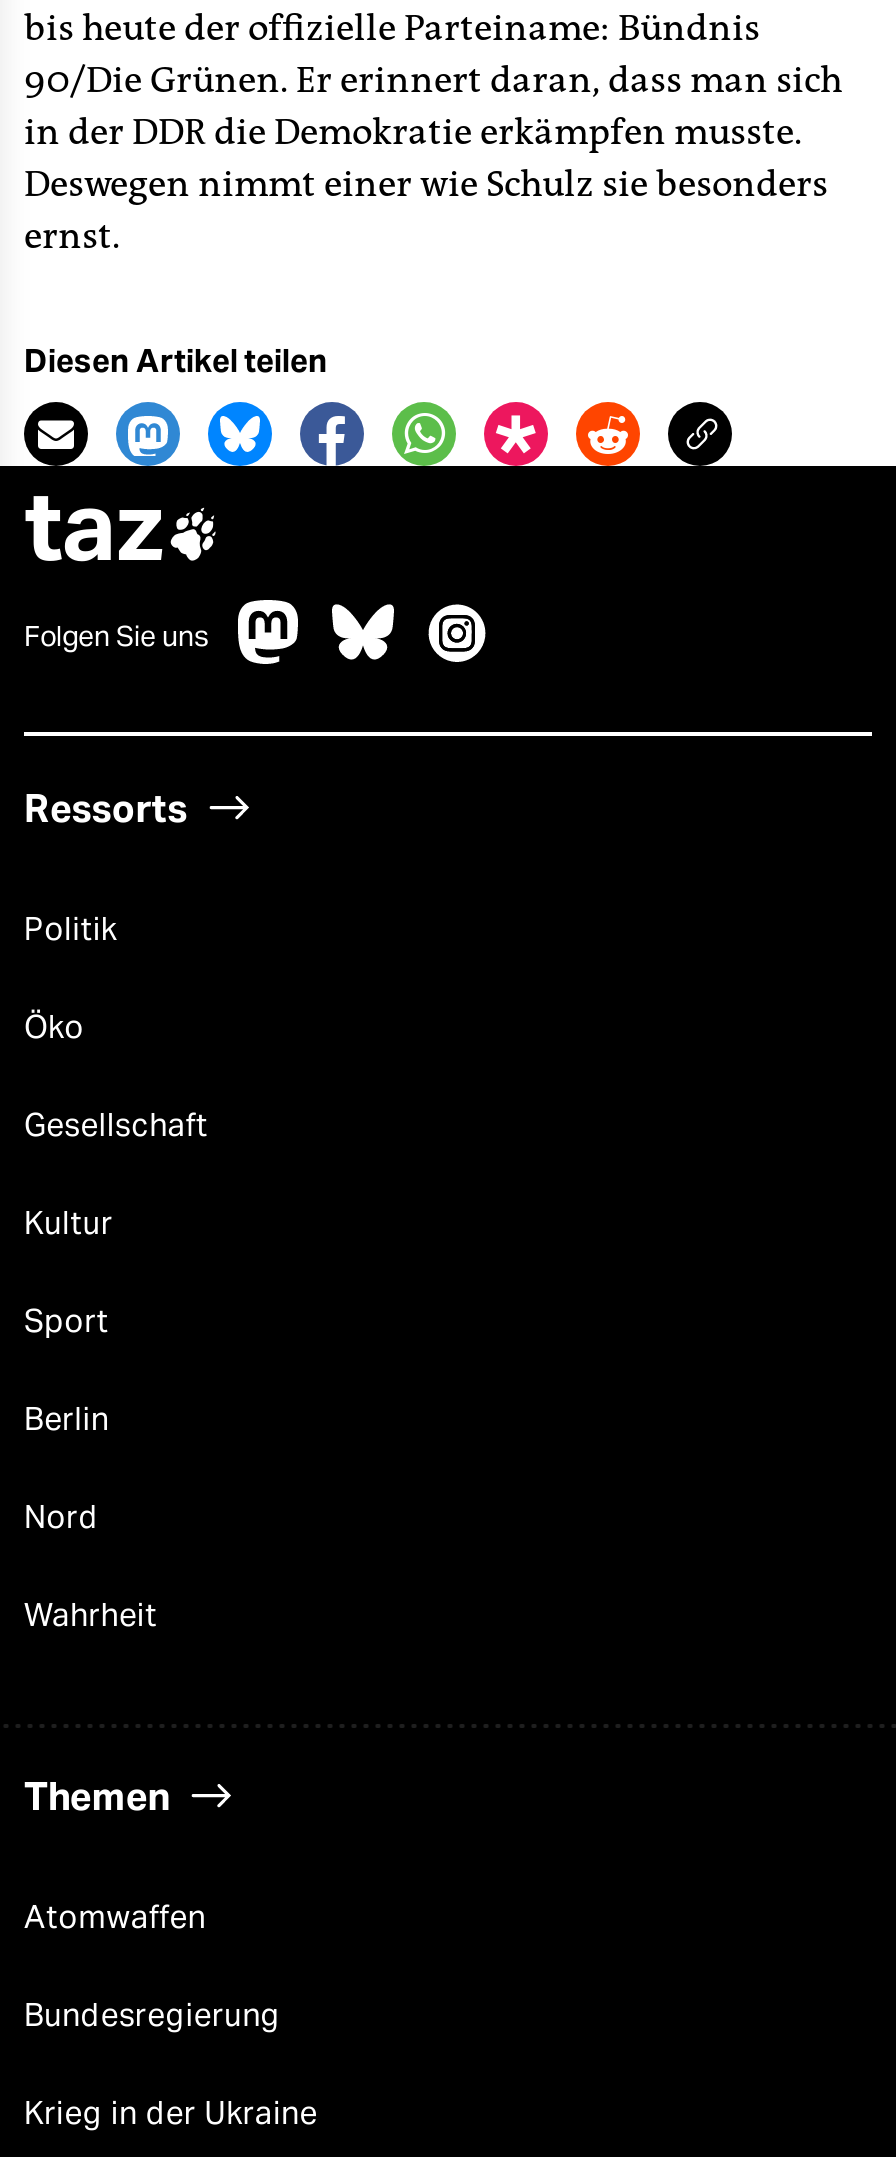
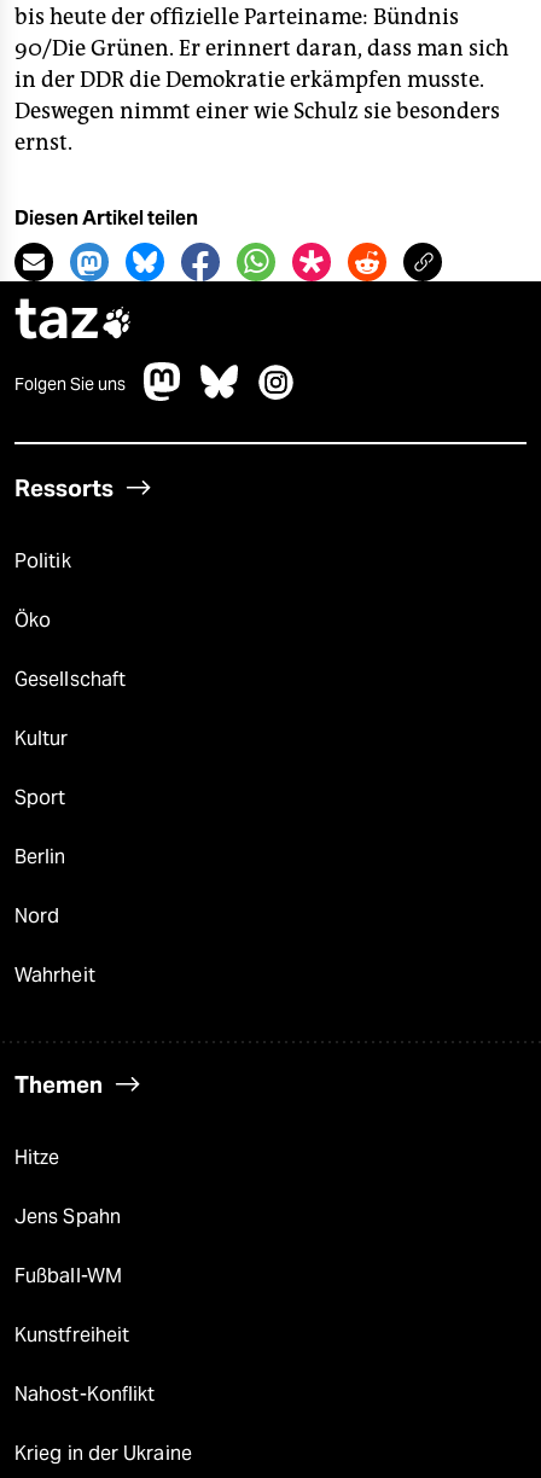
[24,1898,281,2034] Atomwaffen | Bundesregierung -> [14,1146,155,1406] Hitze | Jens Spahn | Fußball-WM | Kunstfreiheit | Nahost-Konflikt

